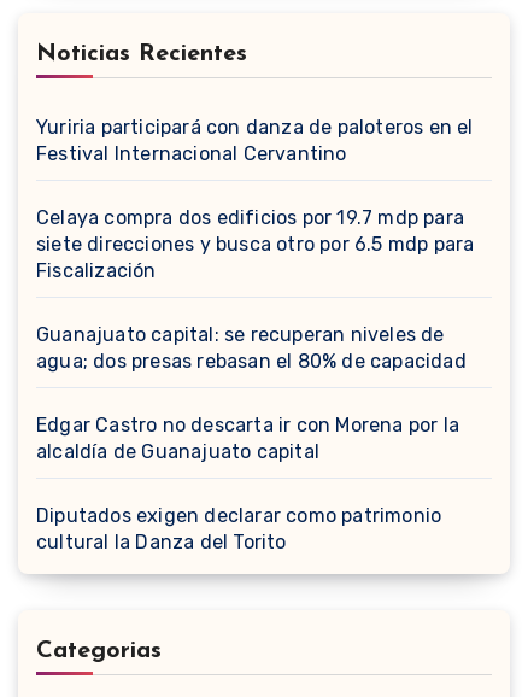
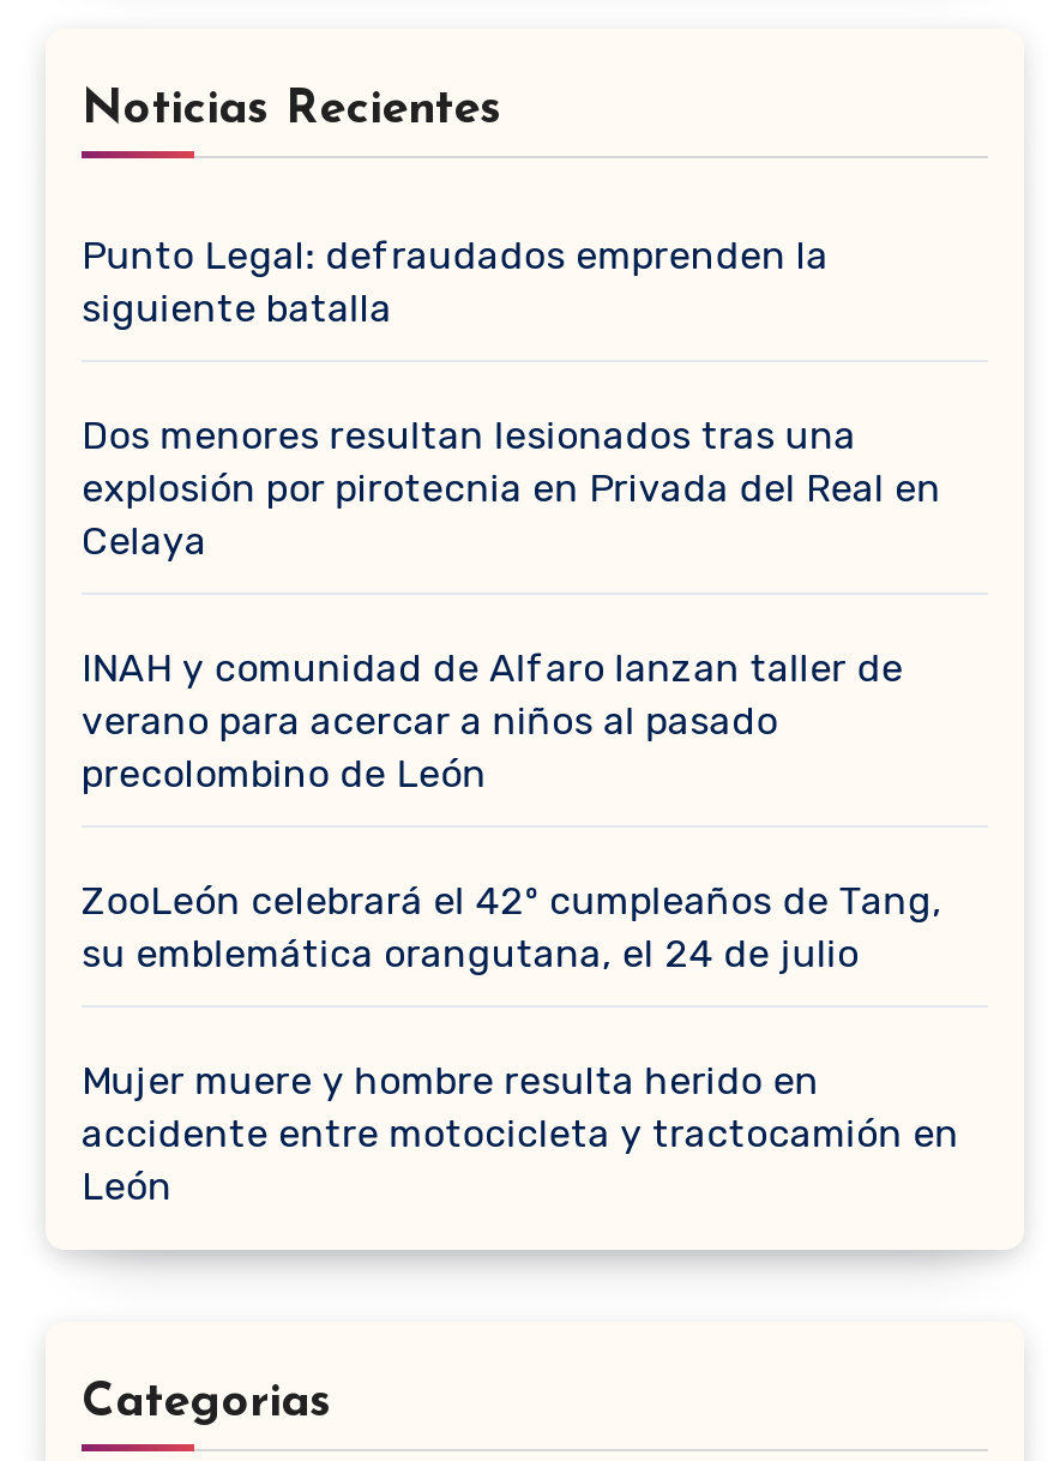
[36,116,473,165] Yuriria participará con danza de paloteros en el | Festival Internacional Cervantino -> [82,233,828,332] Punto Legal: defraudados emprenden la | siguiente batalla
[36,206,474,282] Celaya compra dos edificios por 19.7 mdp para | siete direcciones y busca otro por 6.5 mdp para | Fiscalización -> [82,413,941,564] Dos menores resultan lesionados tras una | explosión por pirotecnia en Privada del Real en | Celaya
[36,323,466,373] Guanajuato capital: se recuperan niveles de | agua; dos presas rebasan el 80% de capacidad -> [82,646,903,797] INAH y comunidad de Alfaro lanzan taller de | verano para acercar a niños al pasado | precolombino de León
[36,414,459,463] Edgar Castro no descarta ir con Morena por la | alcaldía de Guanajuato capital -> [82,879,942,977] ZooLeón celebrará el 42º cumpleaños de Tang, | su emblemática orangutana, el 24 de julio
[36,504,441,554] Diputados exigen declarar como patrimonio | cultural la Danza del Torito -> [82,1058,959,1210] Mujer muere y hombre resulta herido en | accidente entre motocicleta y tractocamión en | León

